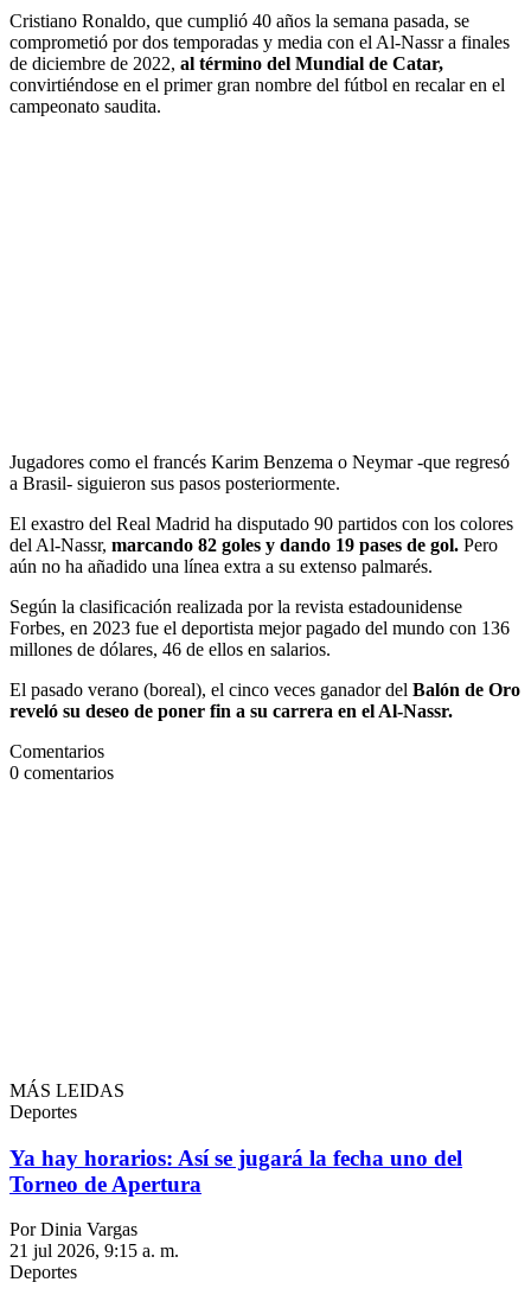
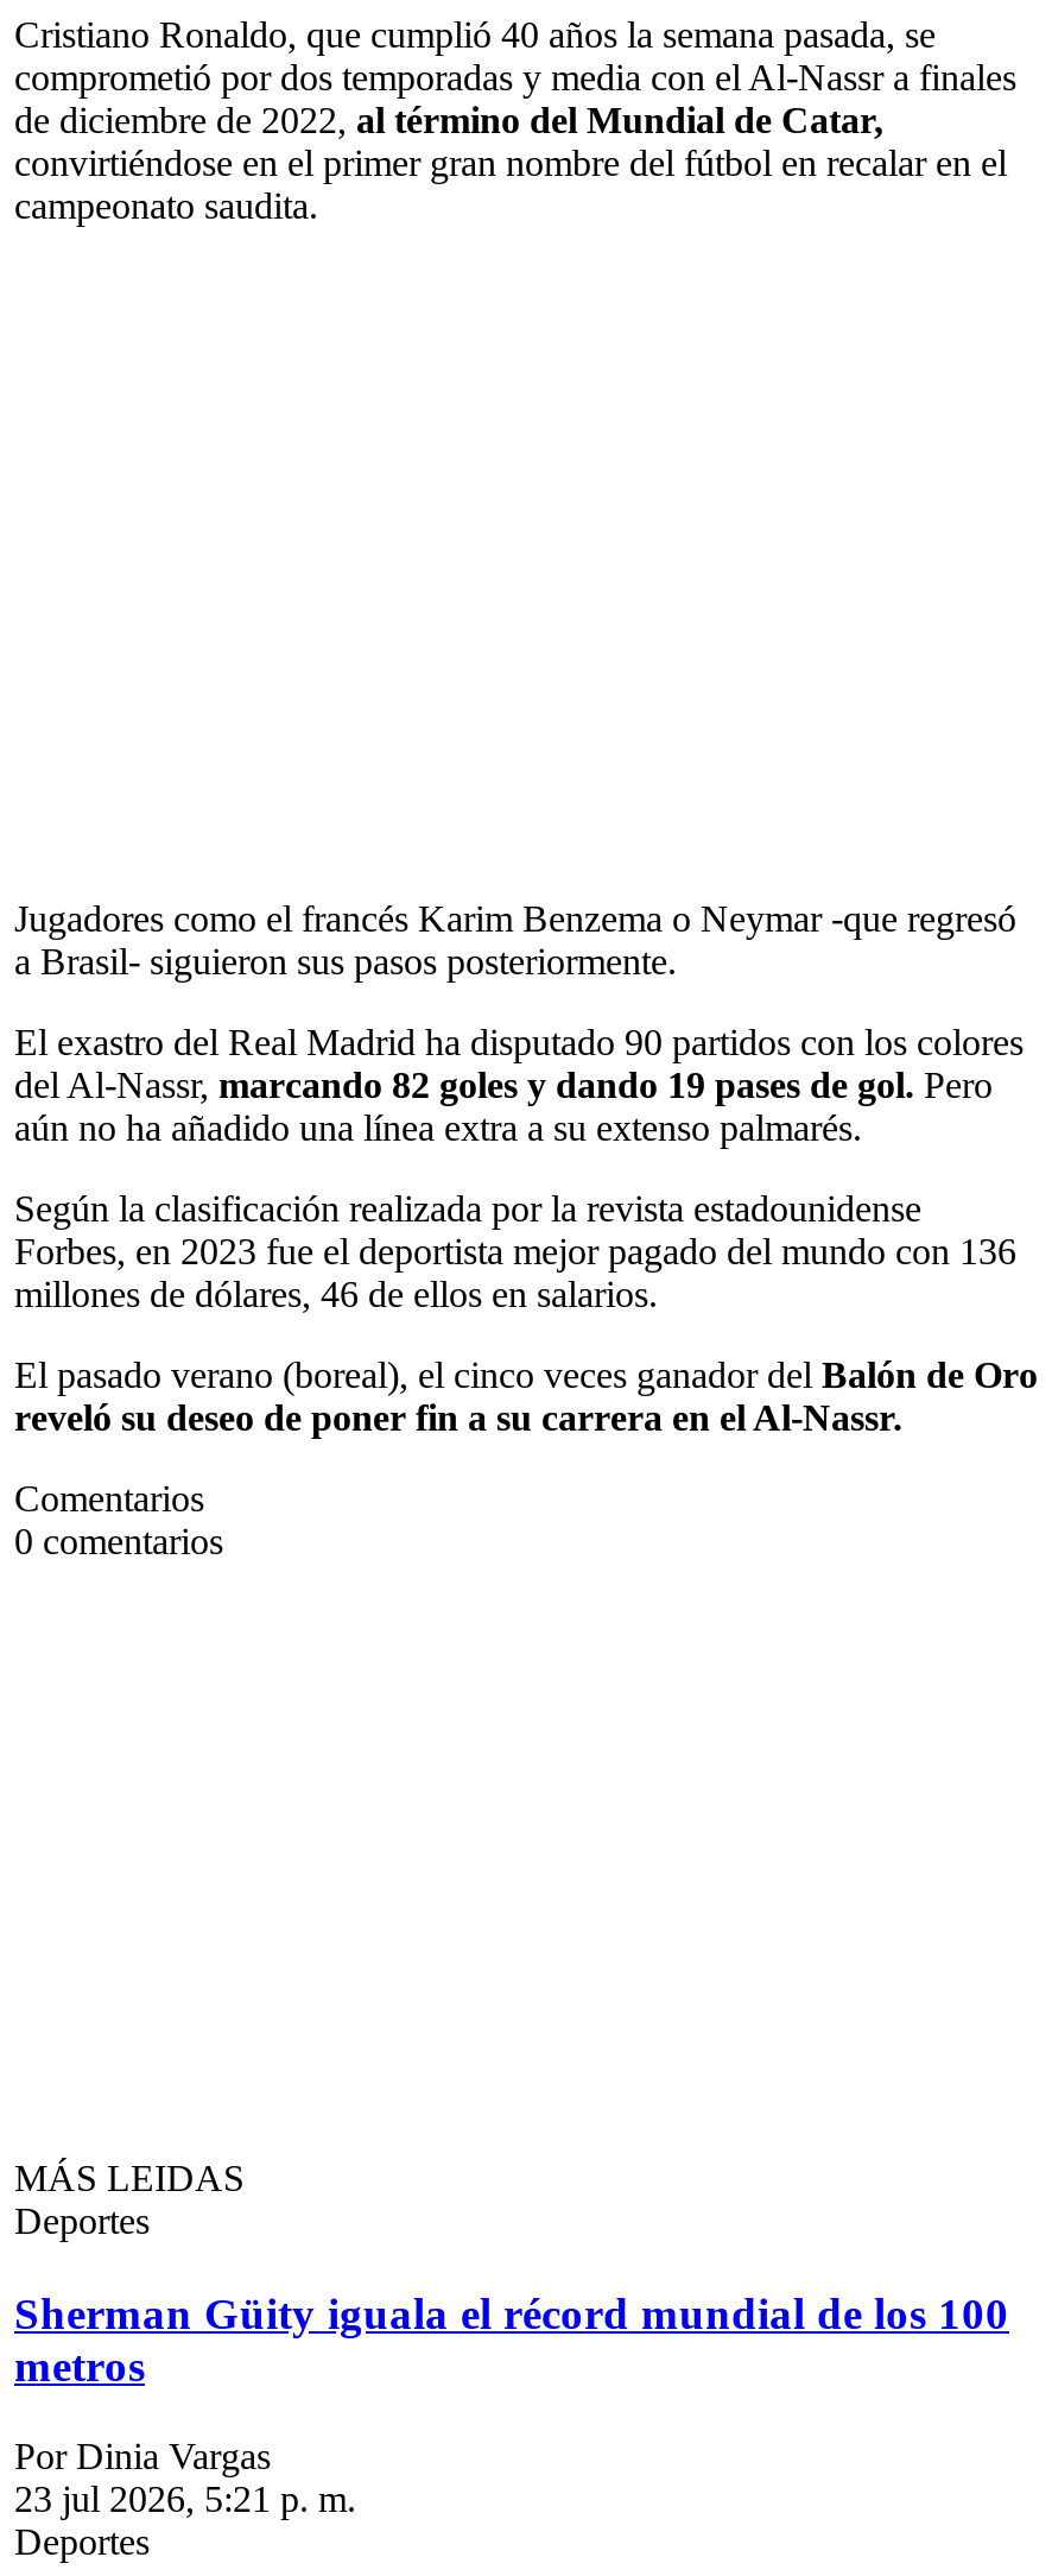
[9,1145,462,1196] Ya hay horarios: Así se jugará la fecha uno del | Torneo de Apertura -> [14,2287,1009,2389] Sherman Güity iguala el récord mundial de los 100 | metros
[9,1241,179,1261] 21 jul 2026, 9:15 a. m. -> [14,2479,356,2519] 23 jul 2026, 5:21 p. m.

